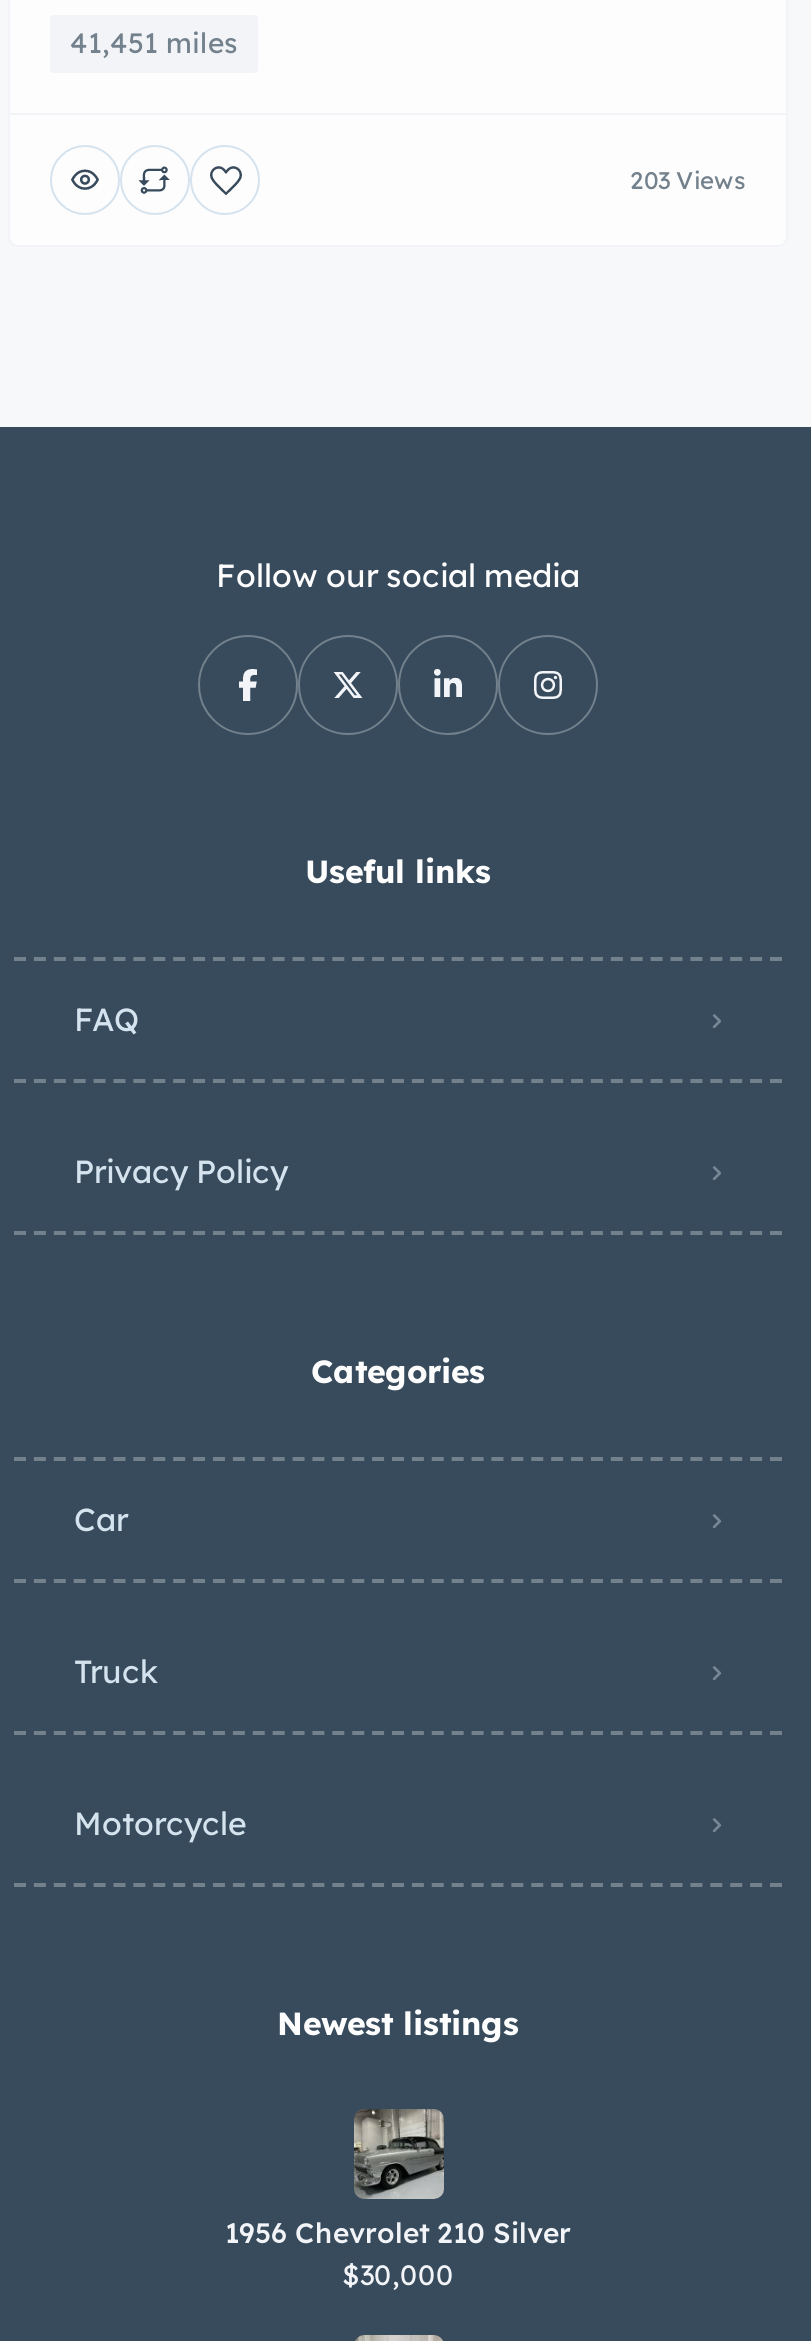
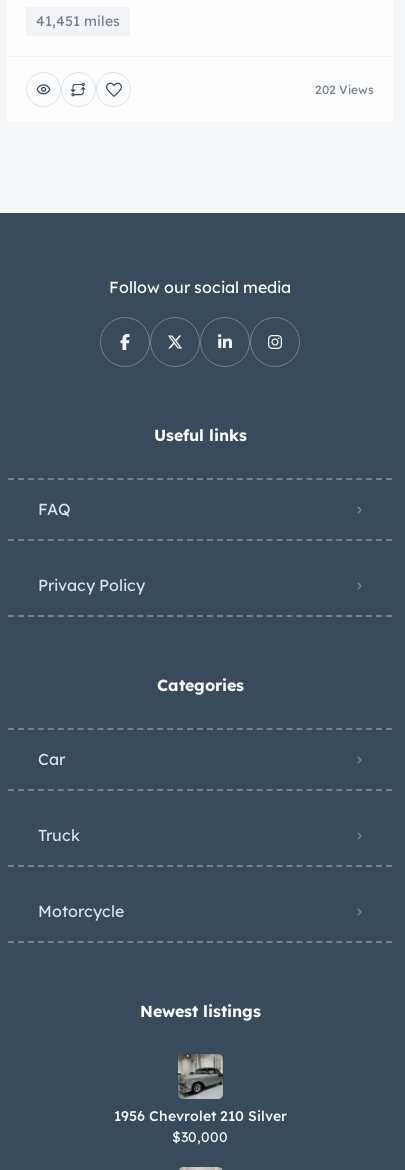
[630,164,746,194] 203 Views -> [315,81,374,96] 202 Views

